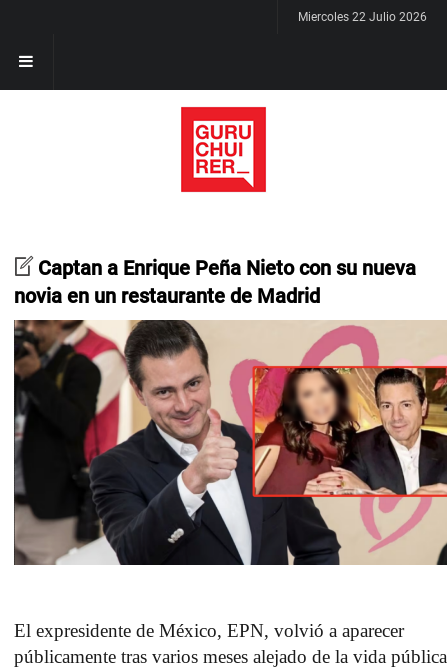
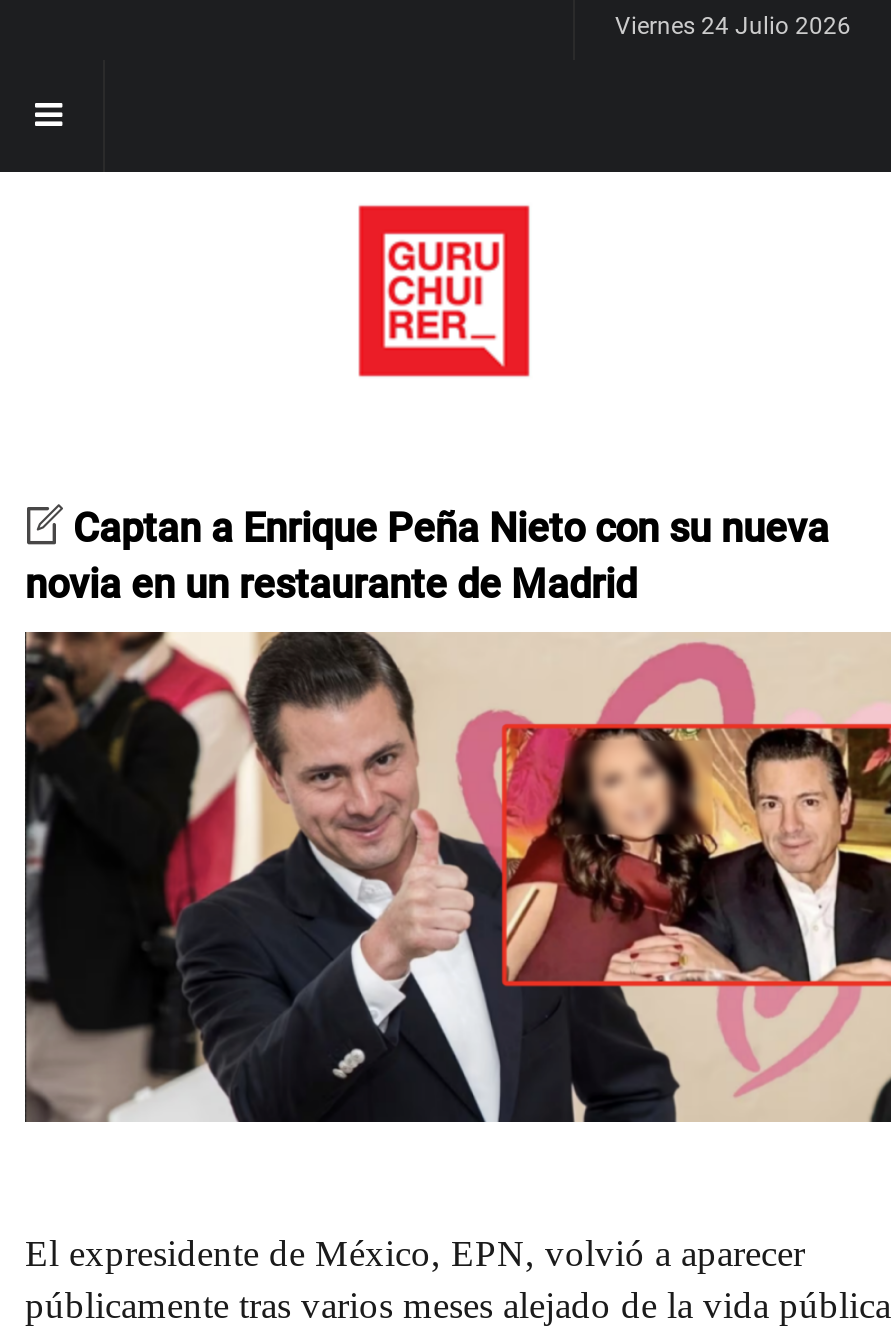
[298,10,427,24] Miercoles 22 Julio 2026 -> [615,12,851,40] Viernes 24 Julio 2026

